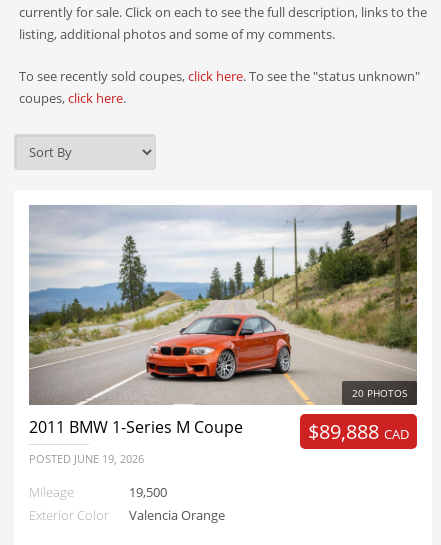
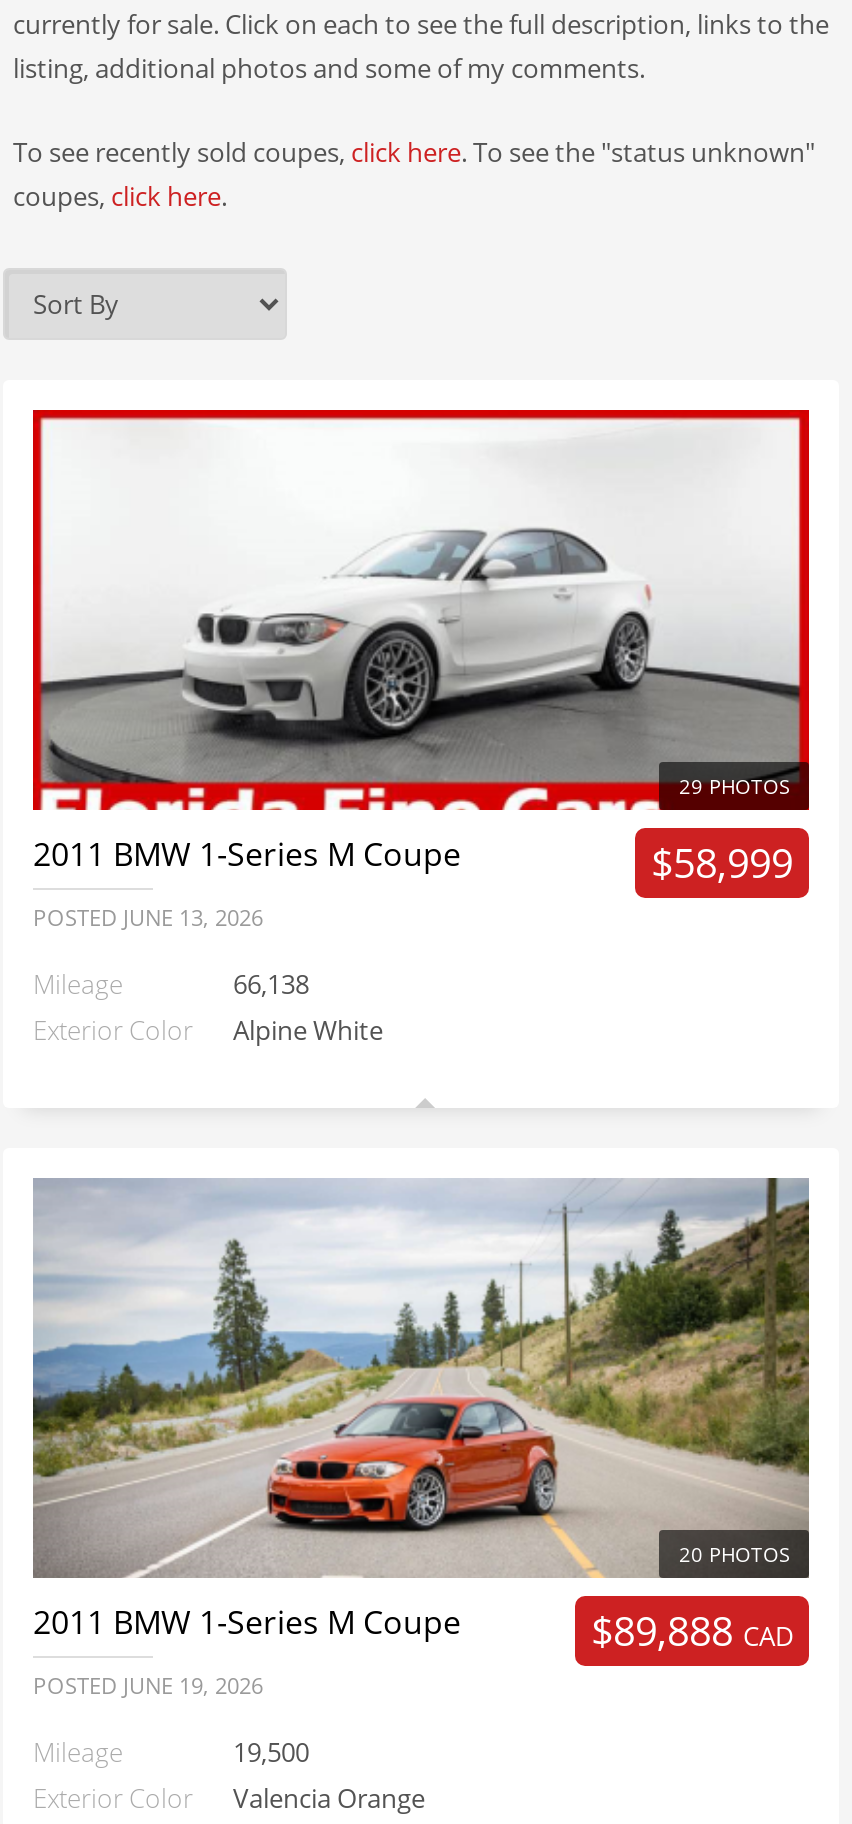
none -> [31,408,811,932] [image] | 29 PHOTOS | 2011 BMW 1-Series M Coupe | POSTED JUNE 13, 2026
none -> [33,836,793,1048] $58,999 | Mileage | 66,138 | Exterior Color | Alpine White

